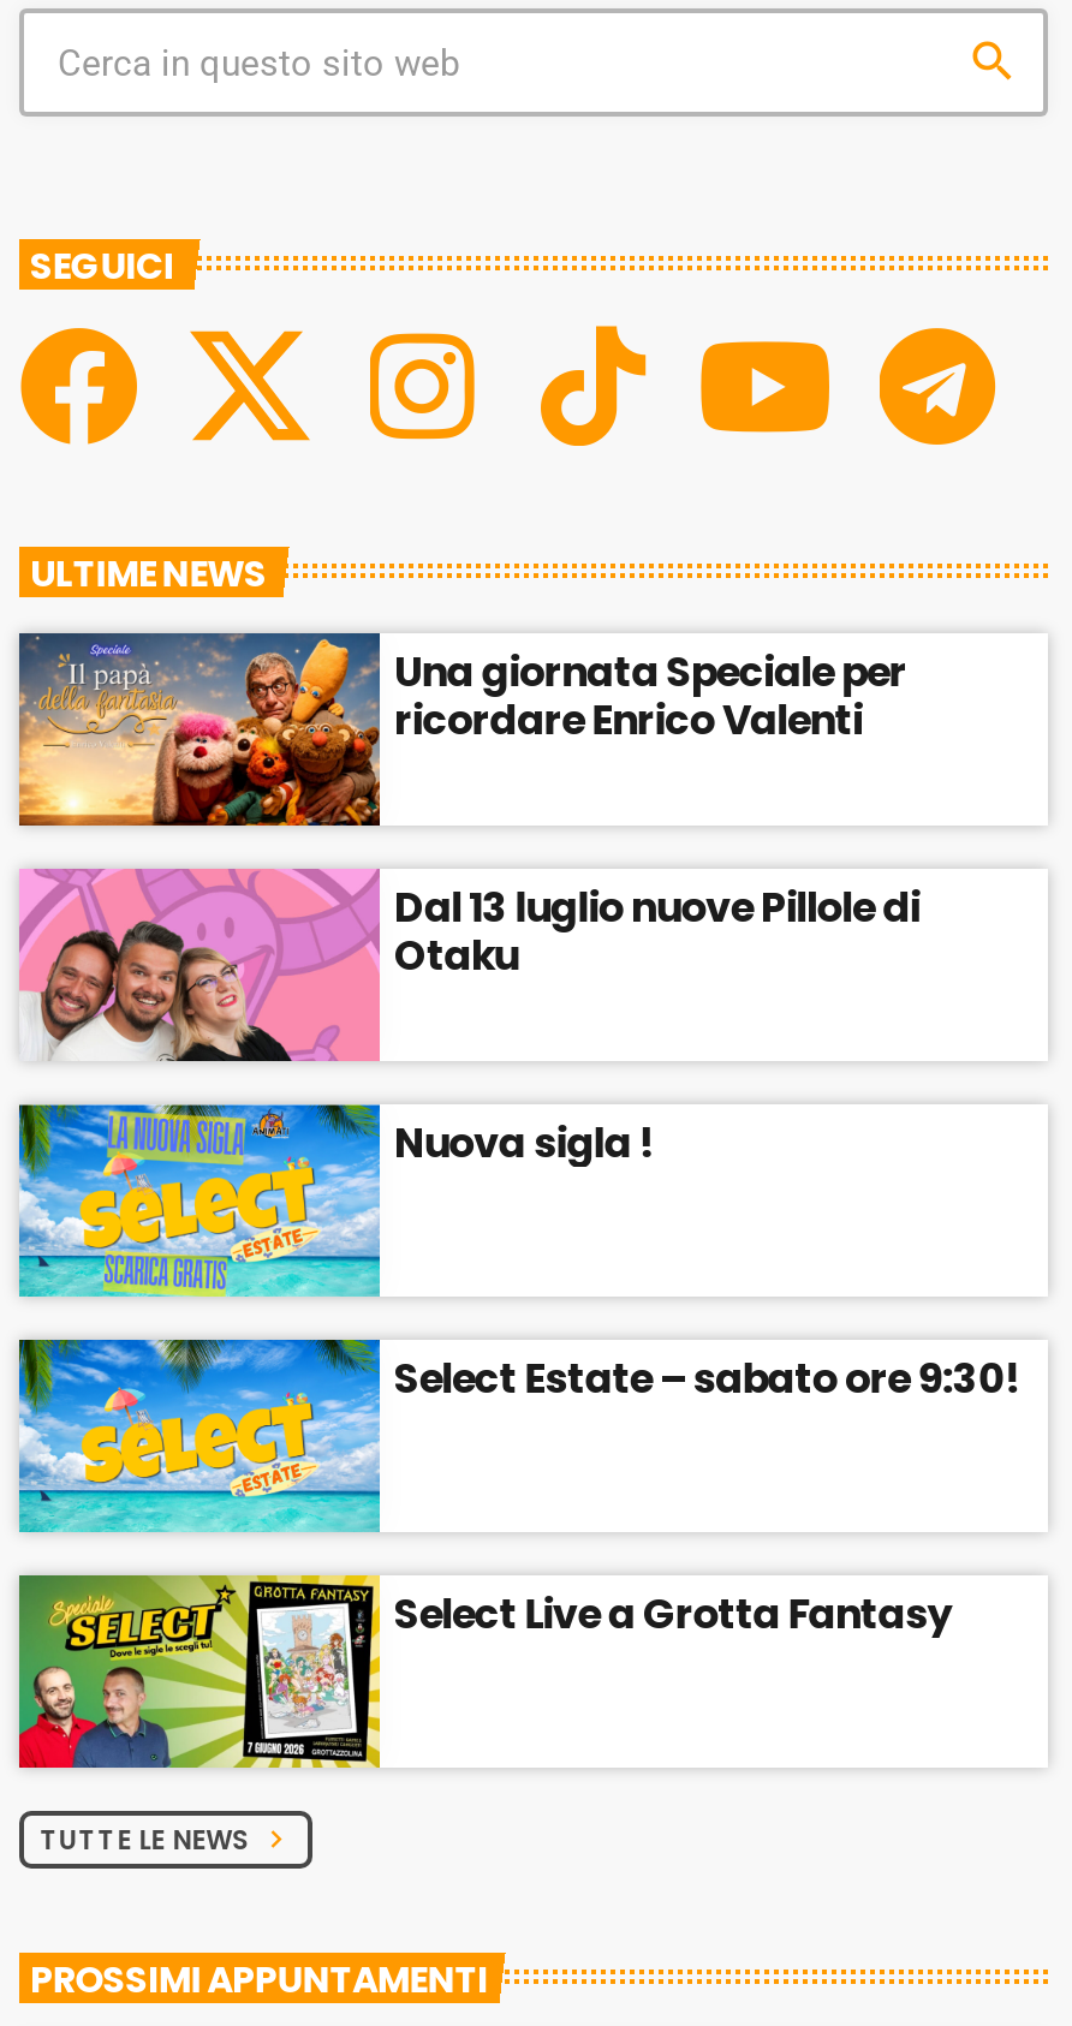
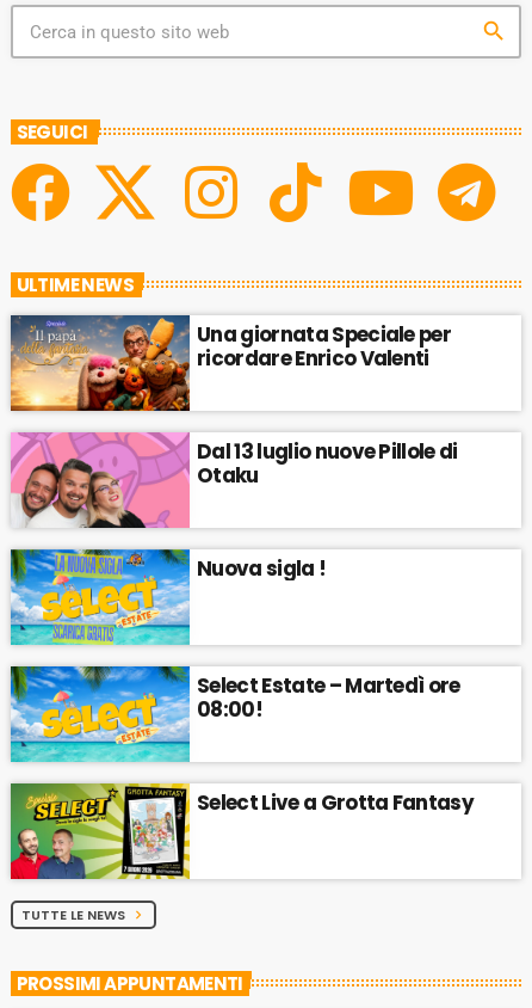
[394,1350,1020,1408] Select Estate – sabato ore 9:30! -> [197,671,460,724] Select Estate – Martedì ore | 08:00!

